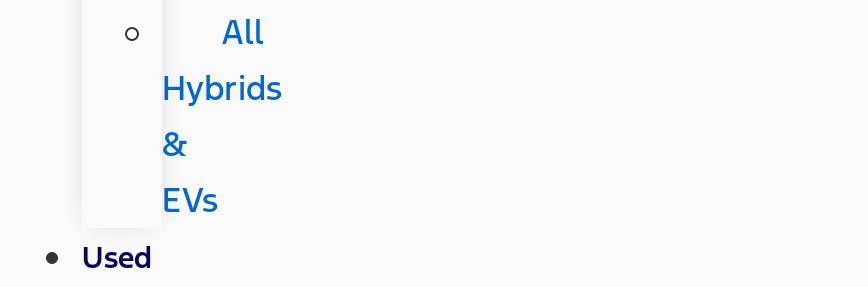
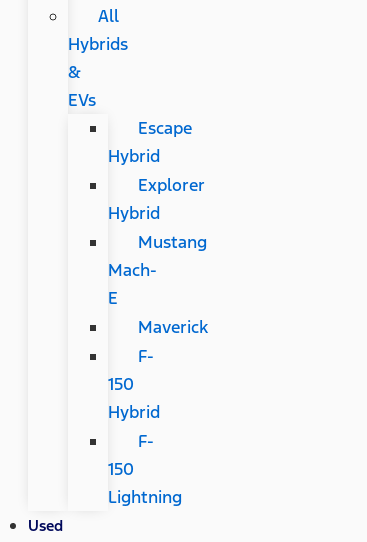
none -> [108,116,208,507] Escape | Hybrid | Explorer | Hybrid | Mustang | Mach- | E | Maverick | F- | 150 | Hybrid | F- | 150 | Lightning

